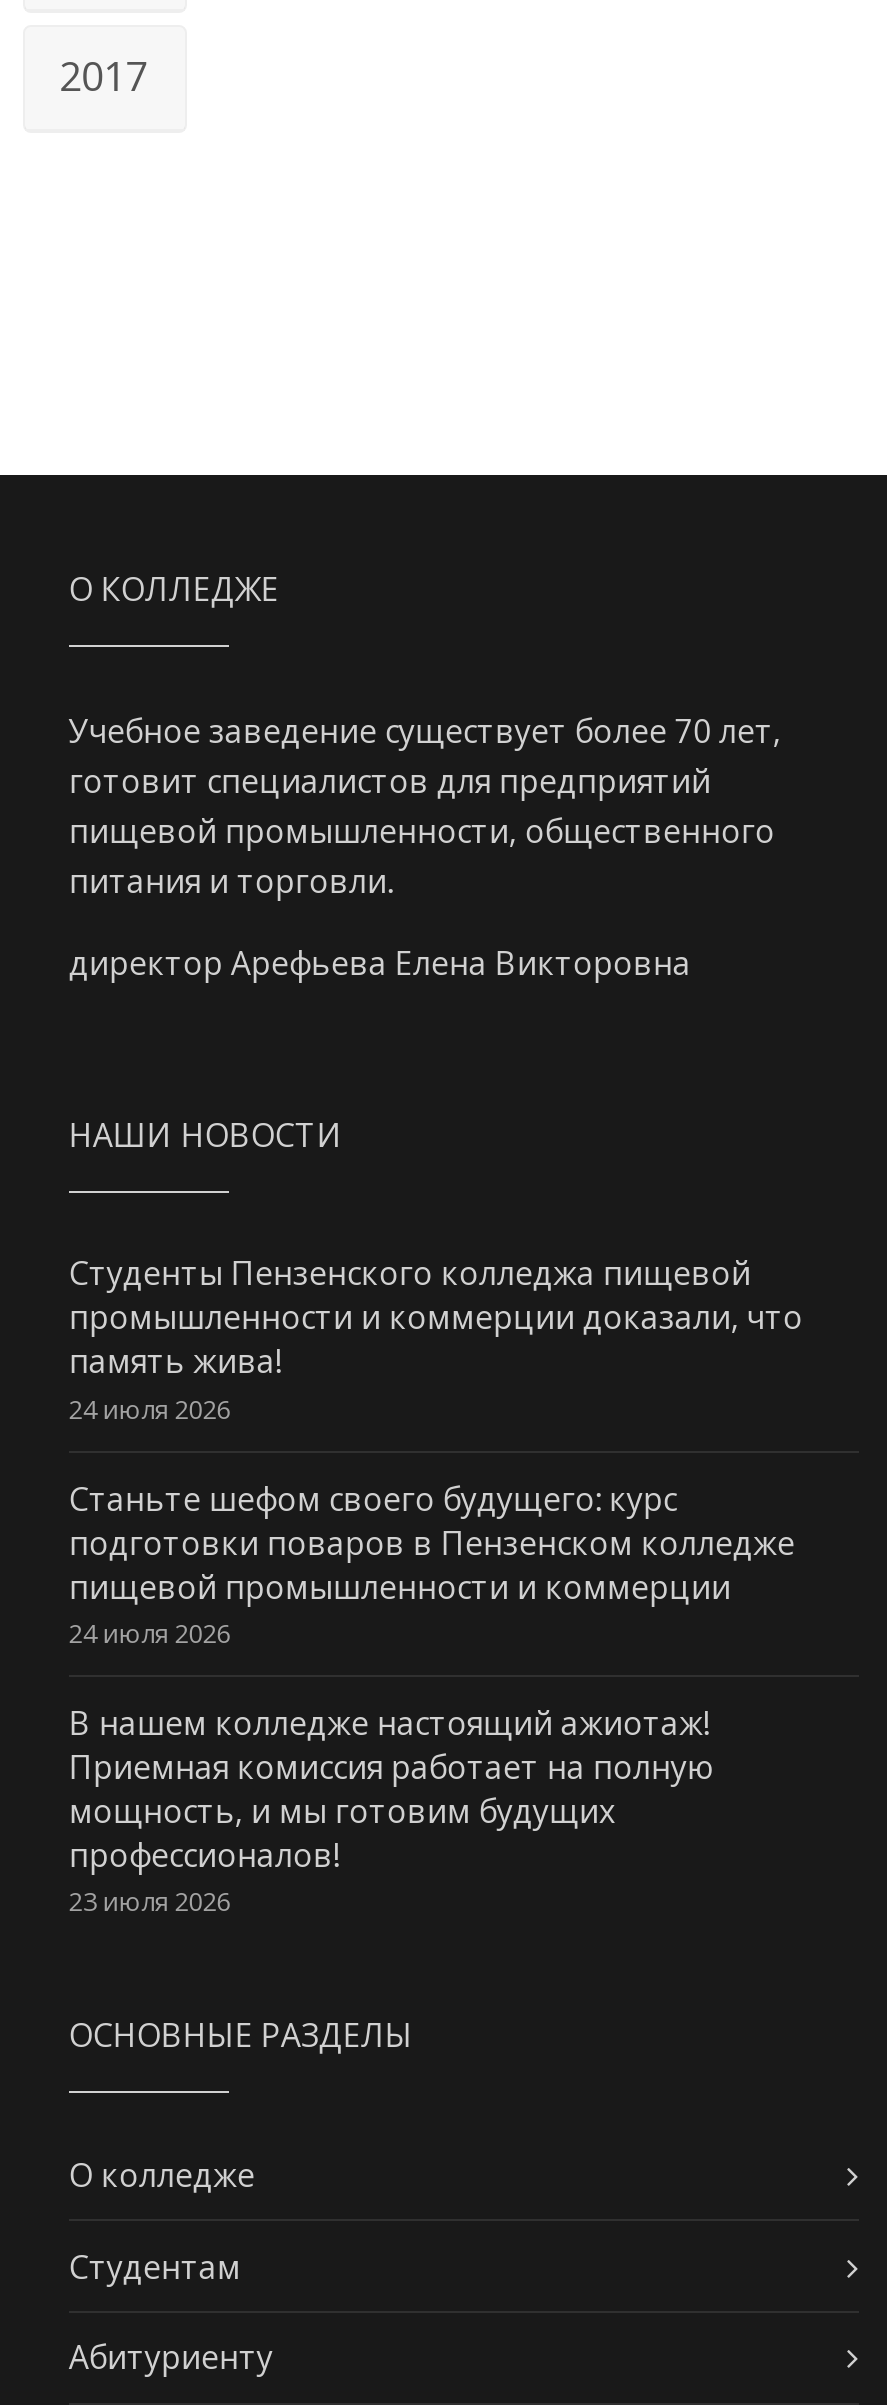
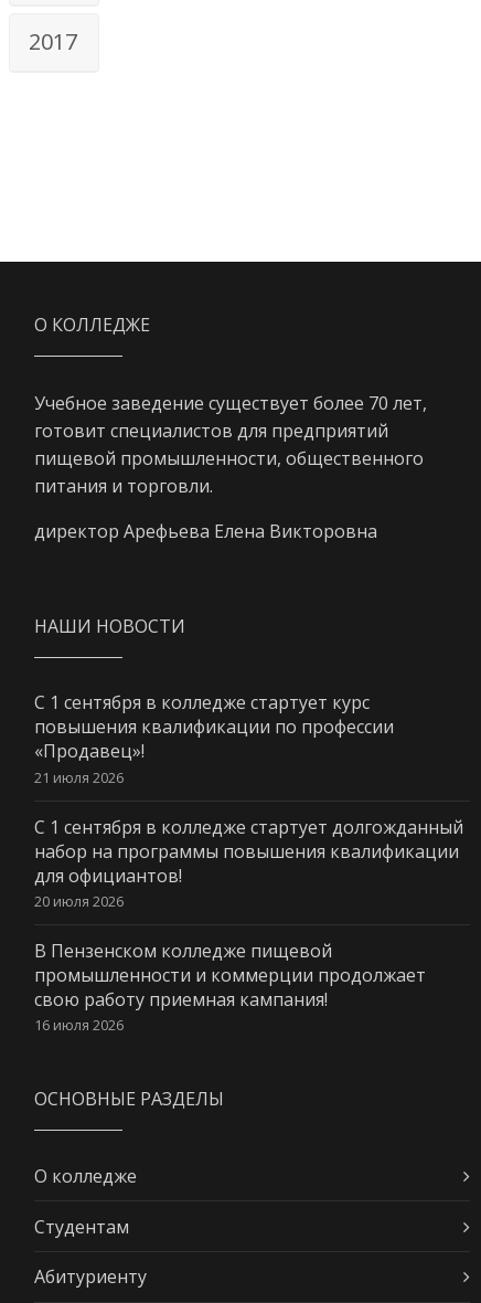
[69,1252,803,1427] Студенты Пензенского колледжа пищевой | промышленности и коммерции доказали, что | память жива! | 24 июля 2026 -> [34,691,394,787] С 1 сентября в колледже стартует курс | повышения квалификации по профессии | «Продавец»! | 21 июля 2026
[69,1476,795,1651] Станьте шефом своего будущего: курс | подготовки поваров в Пензенском колледже | пищевой промышленности и коммерции | 24 июля 2026 -> [34,814,463,911] С 1 сентября в колледже стартует долгожданный | набор на программы повышения квалификации | для официантов! | 20 июля 2026
[69,1700,715,1919] В нашем колледже настоящий ажиотаж! | Приемная комиссия работает на полную | мощность, и мы готовим будущих | профессионалов! | 23 июля 2026 -> [34,938,426,1035] В Пензенском колледже пищевой | промышленности и коммерции продолжает | свою работу приемная кампания! | 16 июля 2026

